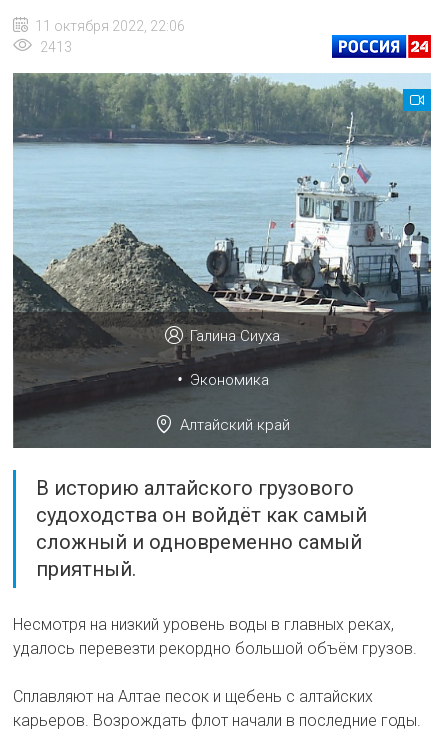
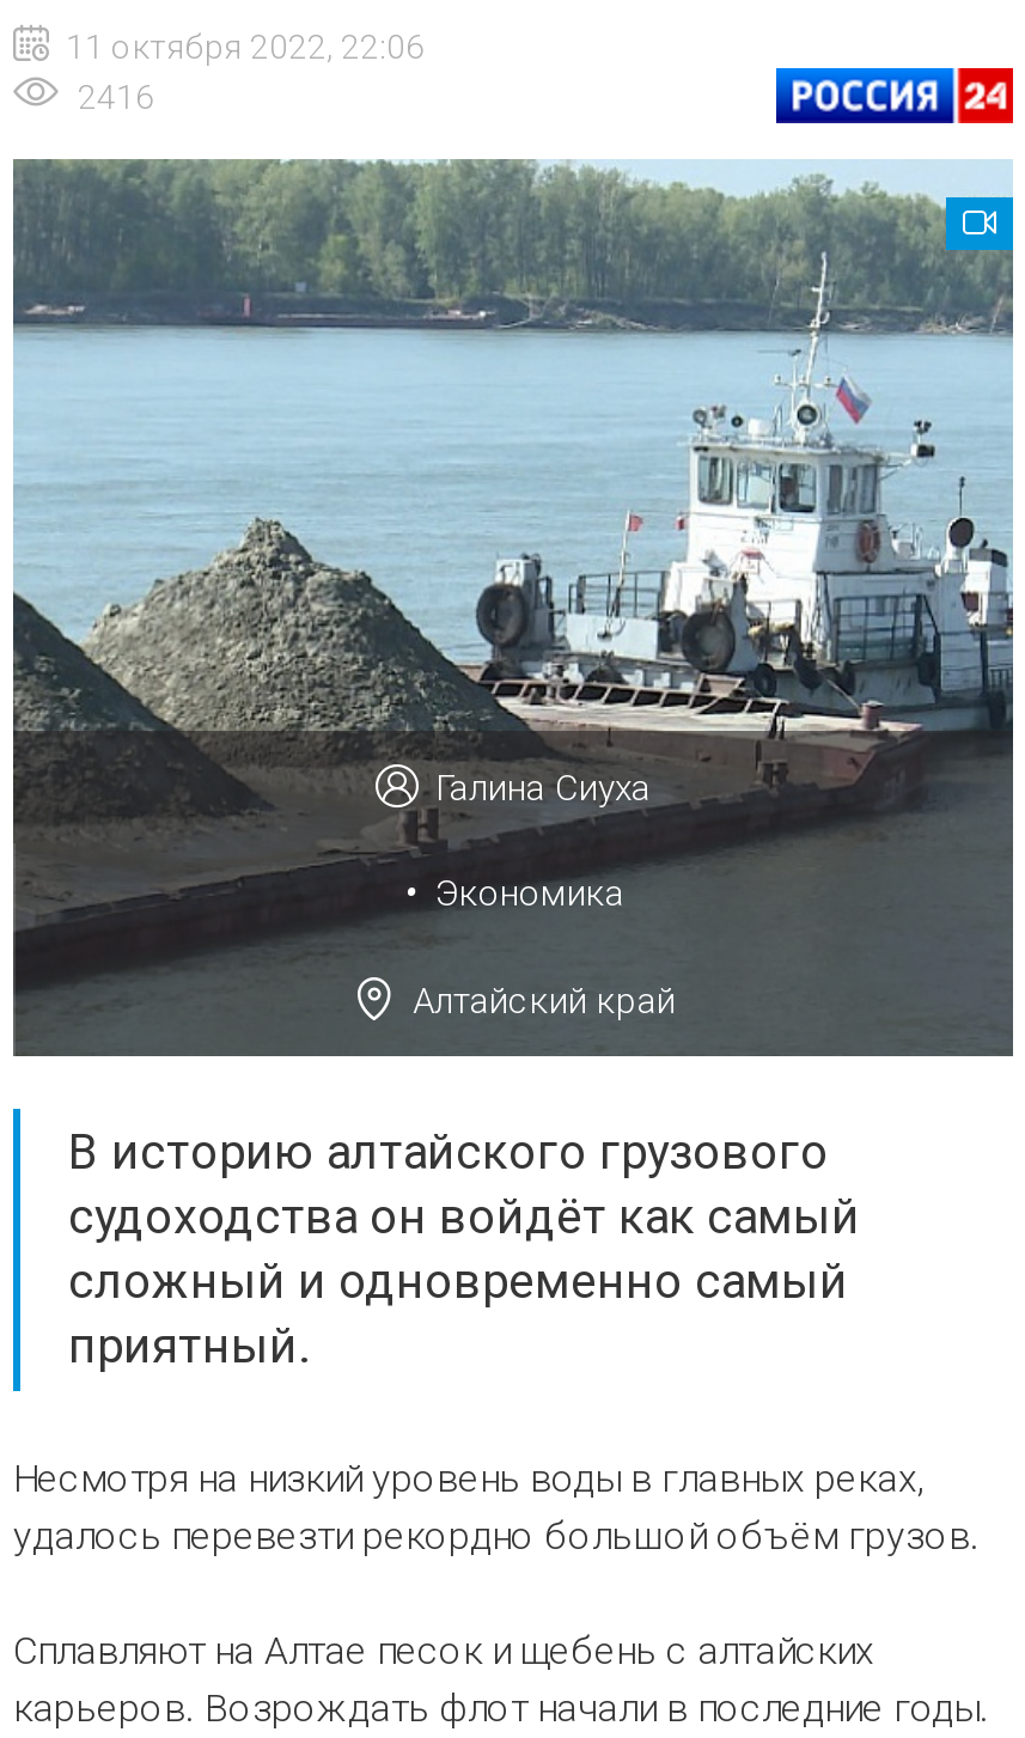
[37,39,72,55] 2413 -> [71,78,154,116] 2416

